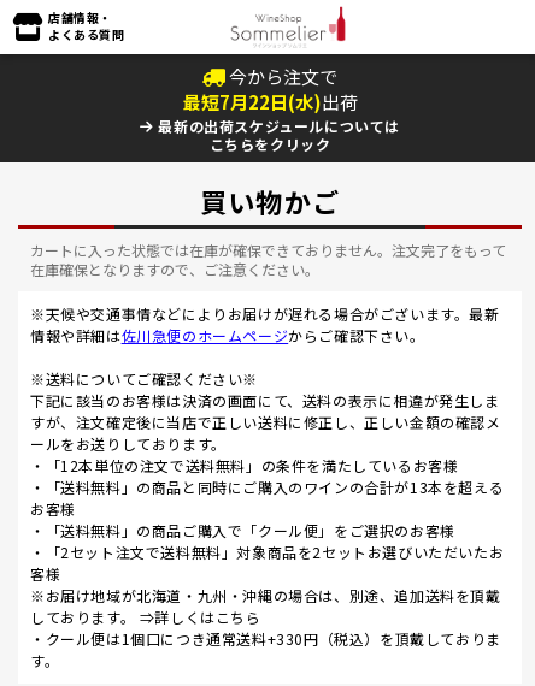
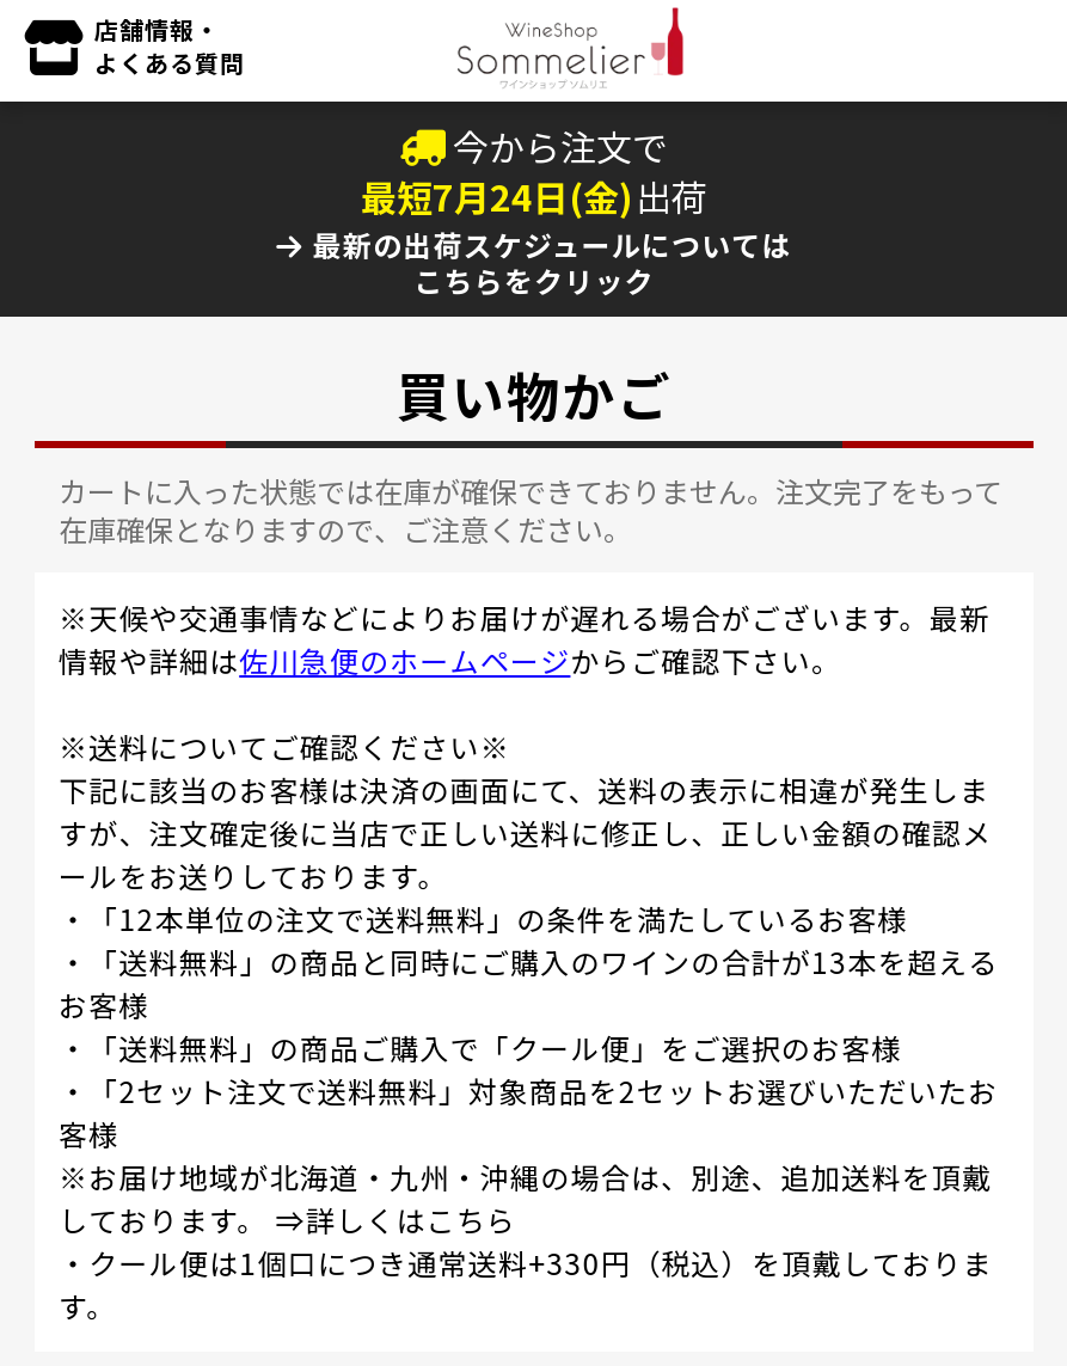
[183,89,357,114] 最短7月22日(水)出荷 -> [361,171,707,221] 最短7月24日(金)出荷

